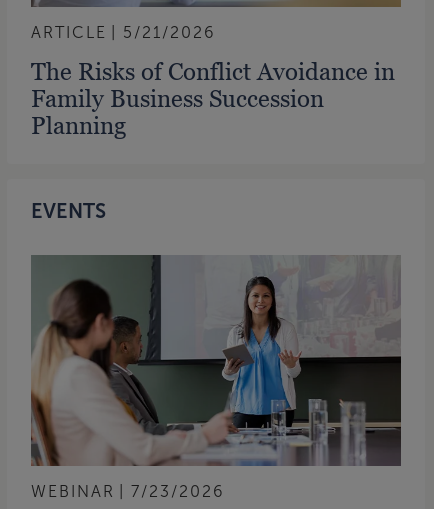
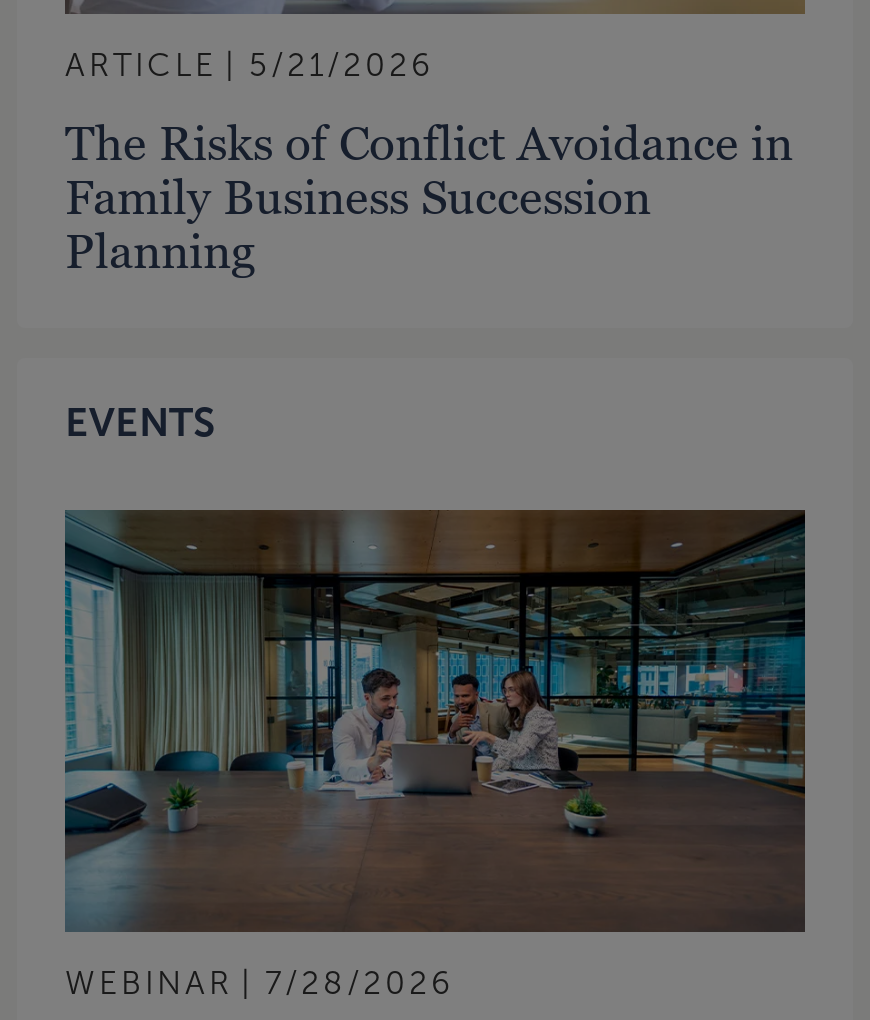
[30,255,402,500] [image] | WEBINAR 7/23/2026 -> [63,508,807,1000] [image] | WEBINAR 7/28/2026

